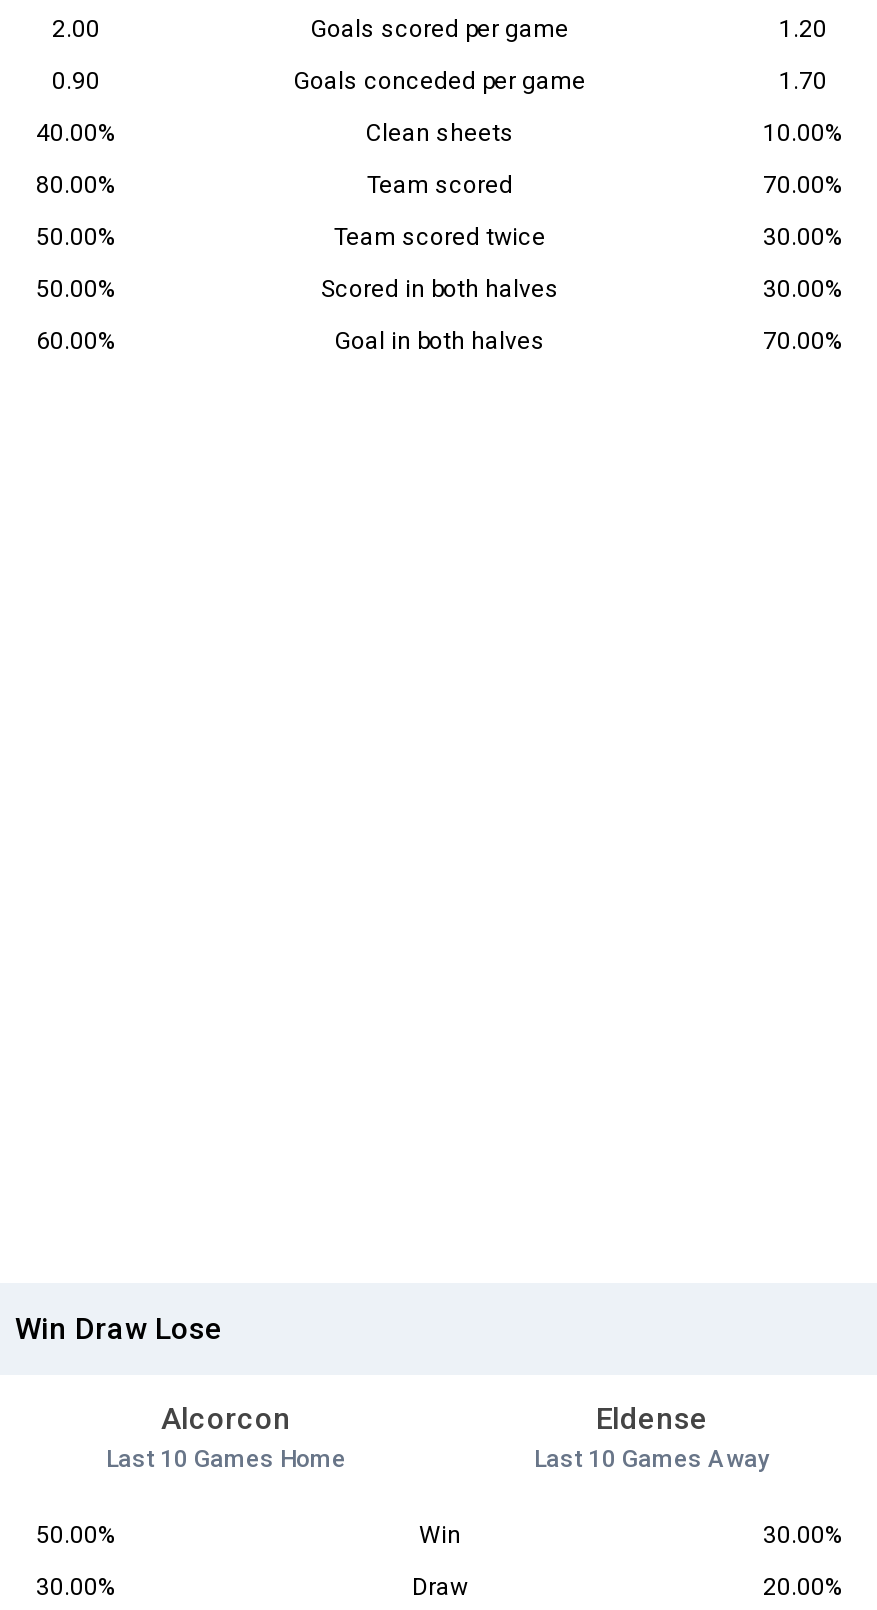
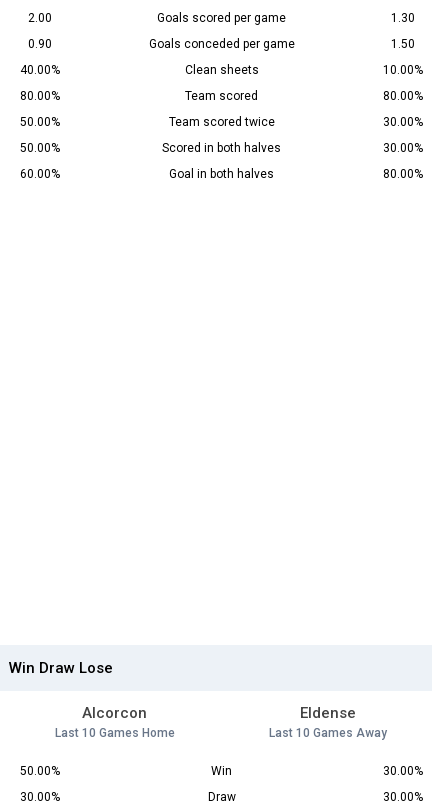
[779,15,827,43] 1.20 -> [391,11,415,25] 1.30
[779,67,827,95] 1.70 -> [391,37,415,51] 1.50
[763,171,843,199] 70.00% -> [383,89,423,103] 80.00%
[763,327,843,355] 70.00% -> [383,167,423,181] 80.00%
[763,1573,843,1601] 20.00% -> [383,790,423,804] 30.00%

